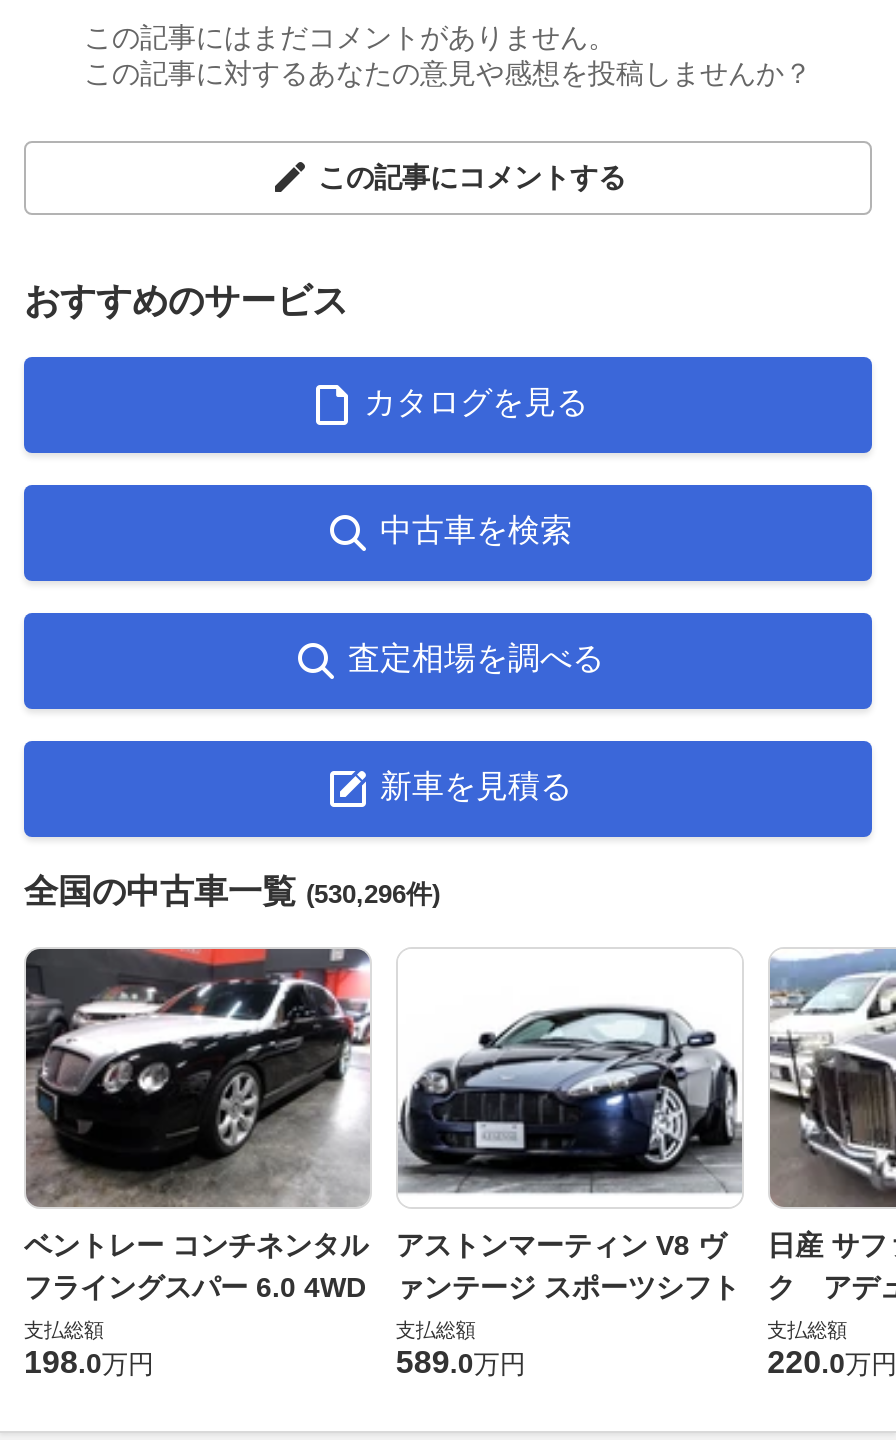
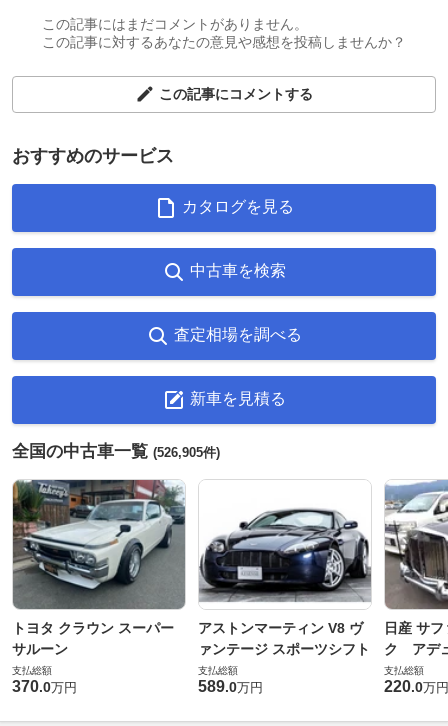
[24,873,440,911] 全国の中古車一覧(530,296件) -> [12,442,220,461] 全国の中古車一覧(526,905件)
[24,947,370,1303] [image] | ベントレー コンチネンタル | フライングスパー 6.0 4WD -> [12,479,186,657] [image] | トヨタ クラウン スーパー | サルーン
[24,1345,154,1379] 198.0万円 -> [12,678,77,695] 370.0万円

